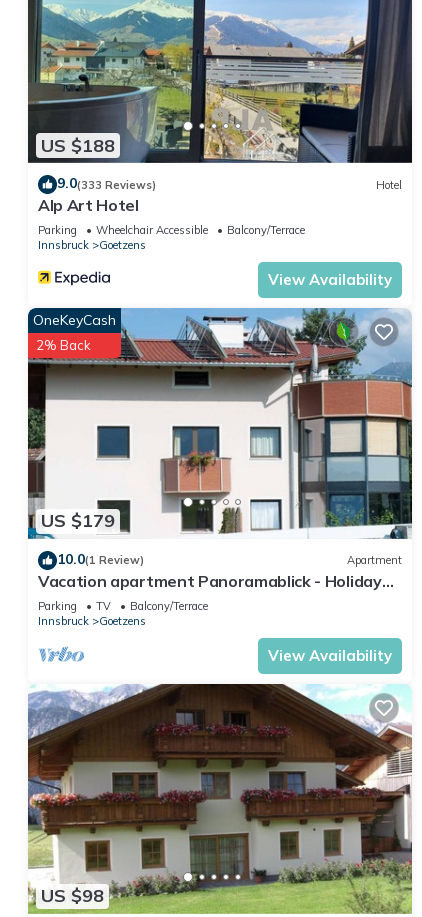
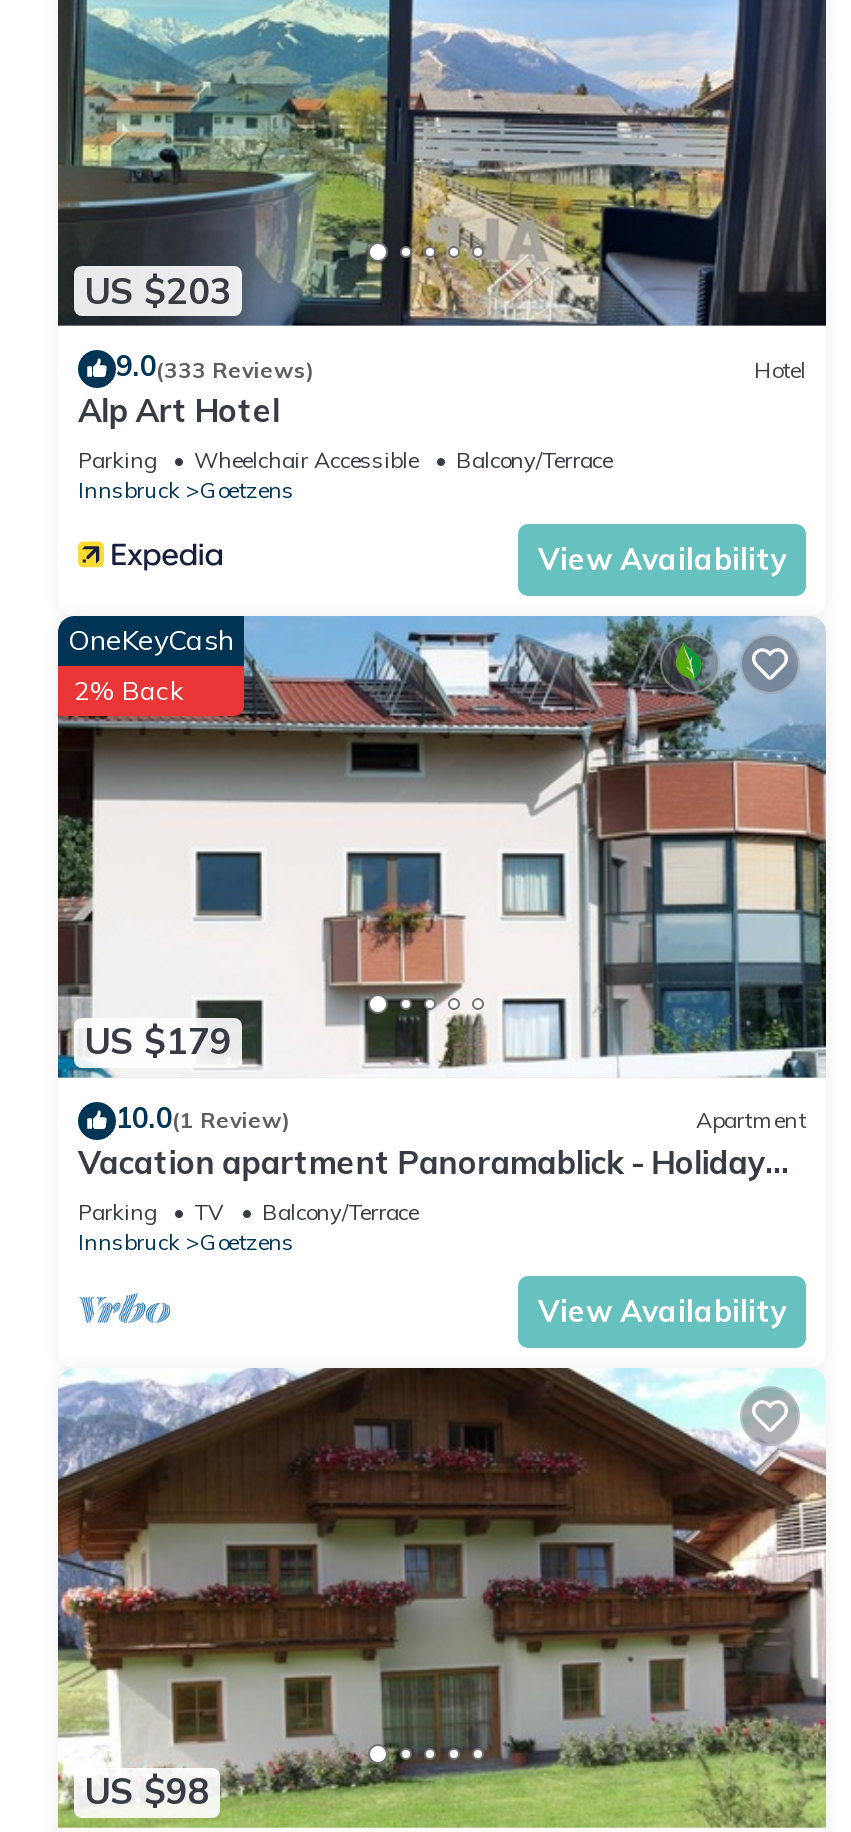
[41,134,115,157] US $188 -> [84,267,232,313] US $203

